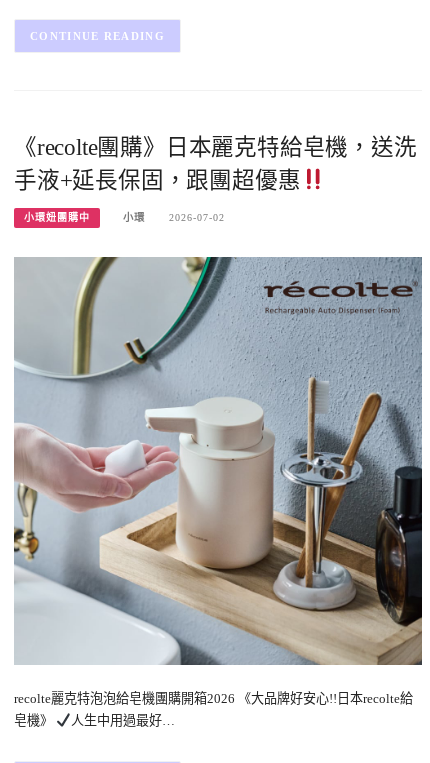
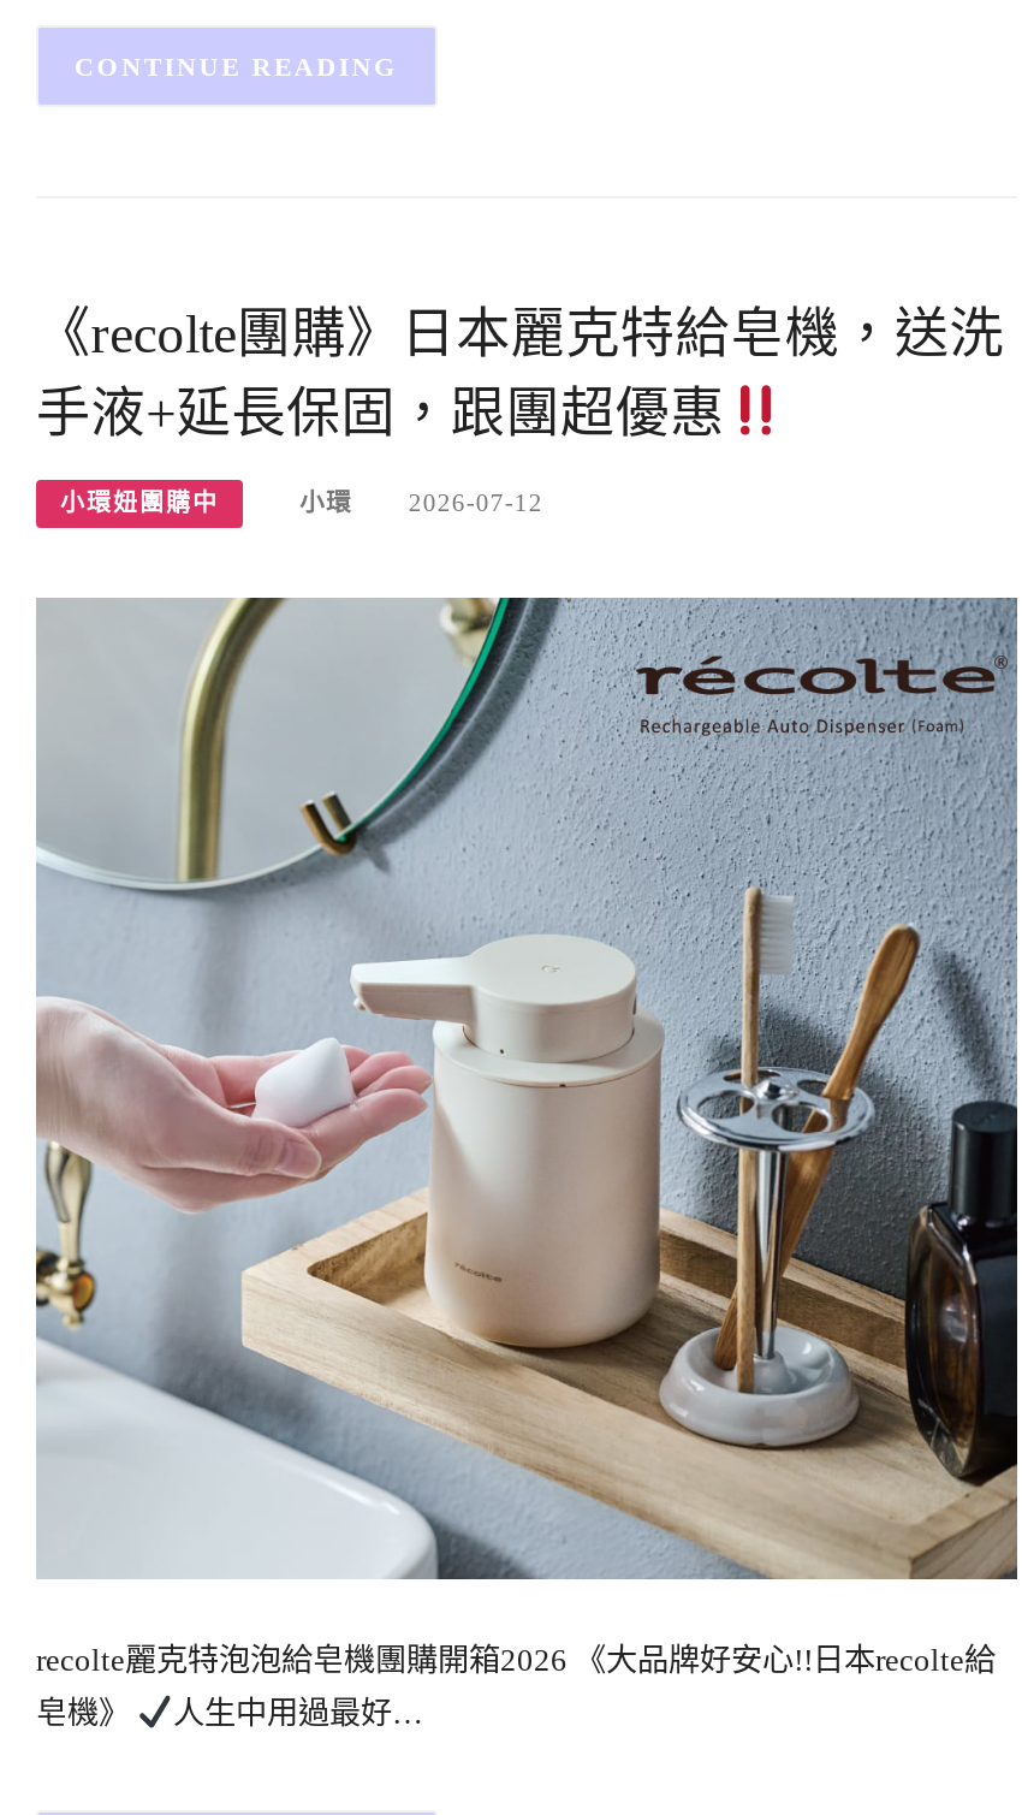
[169,212,225,223] 2026-07-02 -> [409,490,543,516] 2026-07-12

